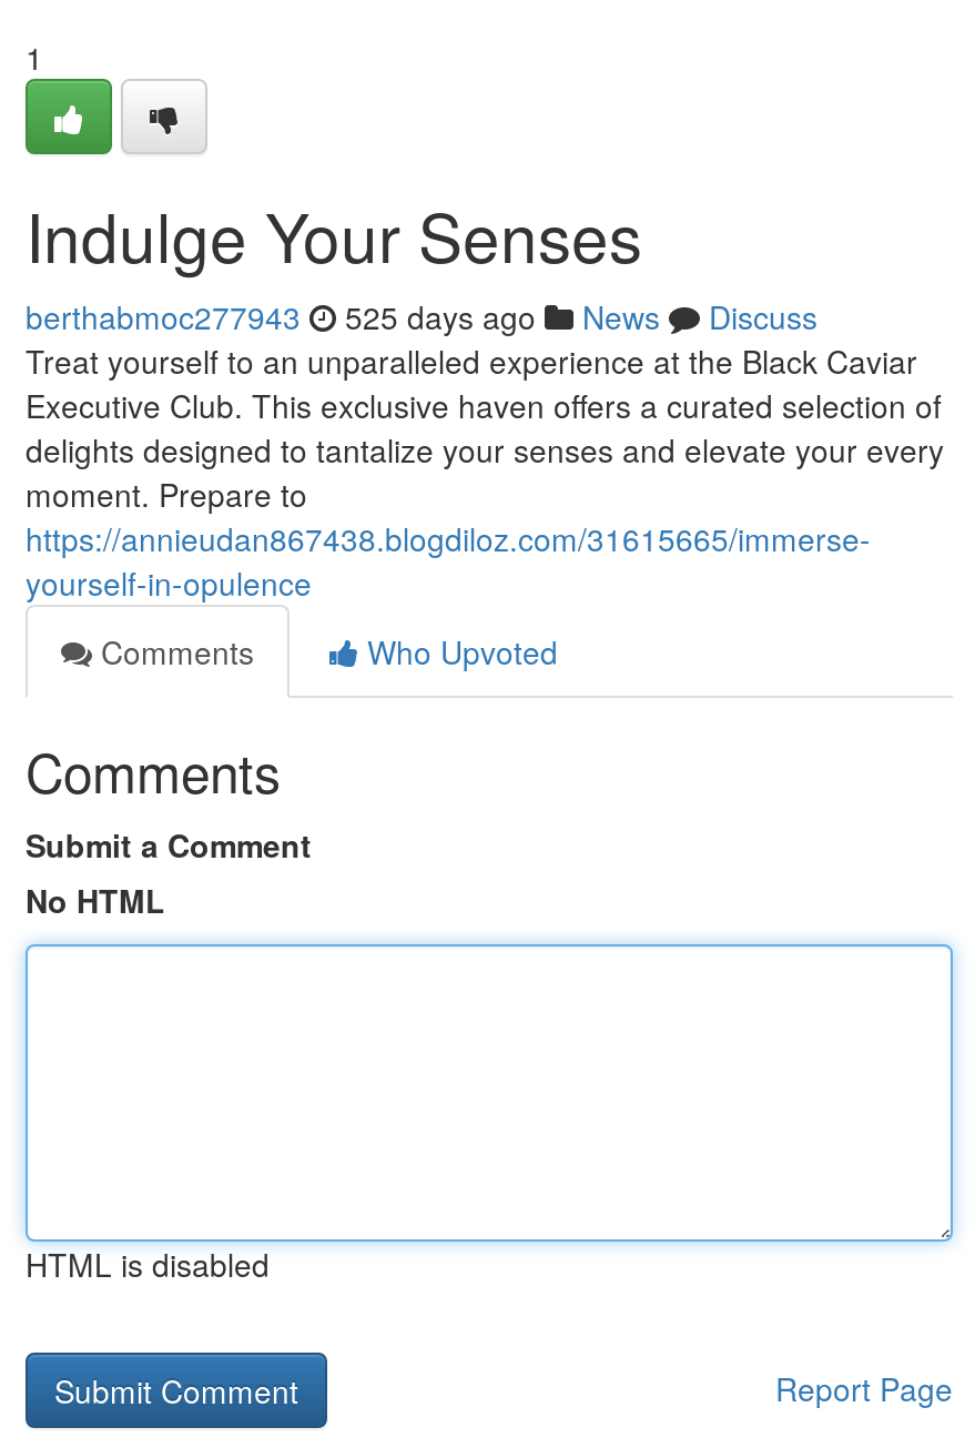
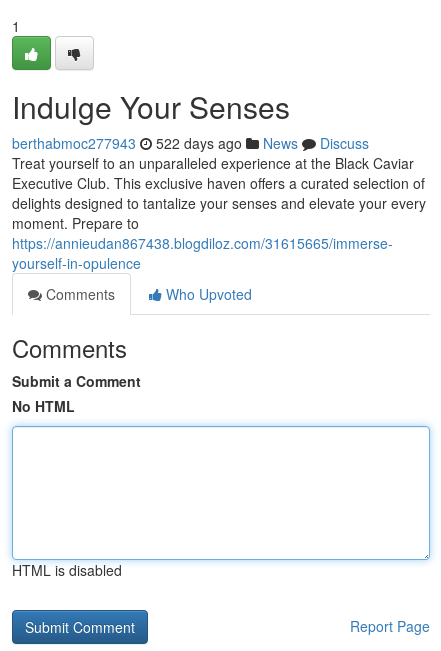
[26,294,817,338] berthabmoc277943 525 days ago News Discuss -> [12,133,369,153] berthabmoc277943 522 days ago News Discuss

